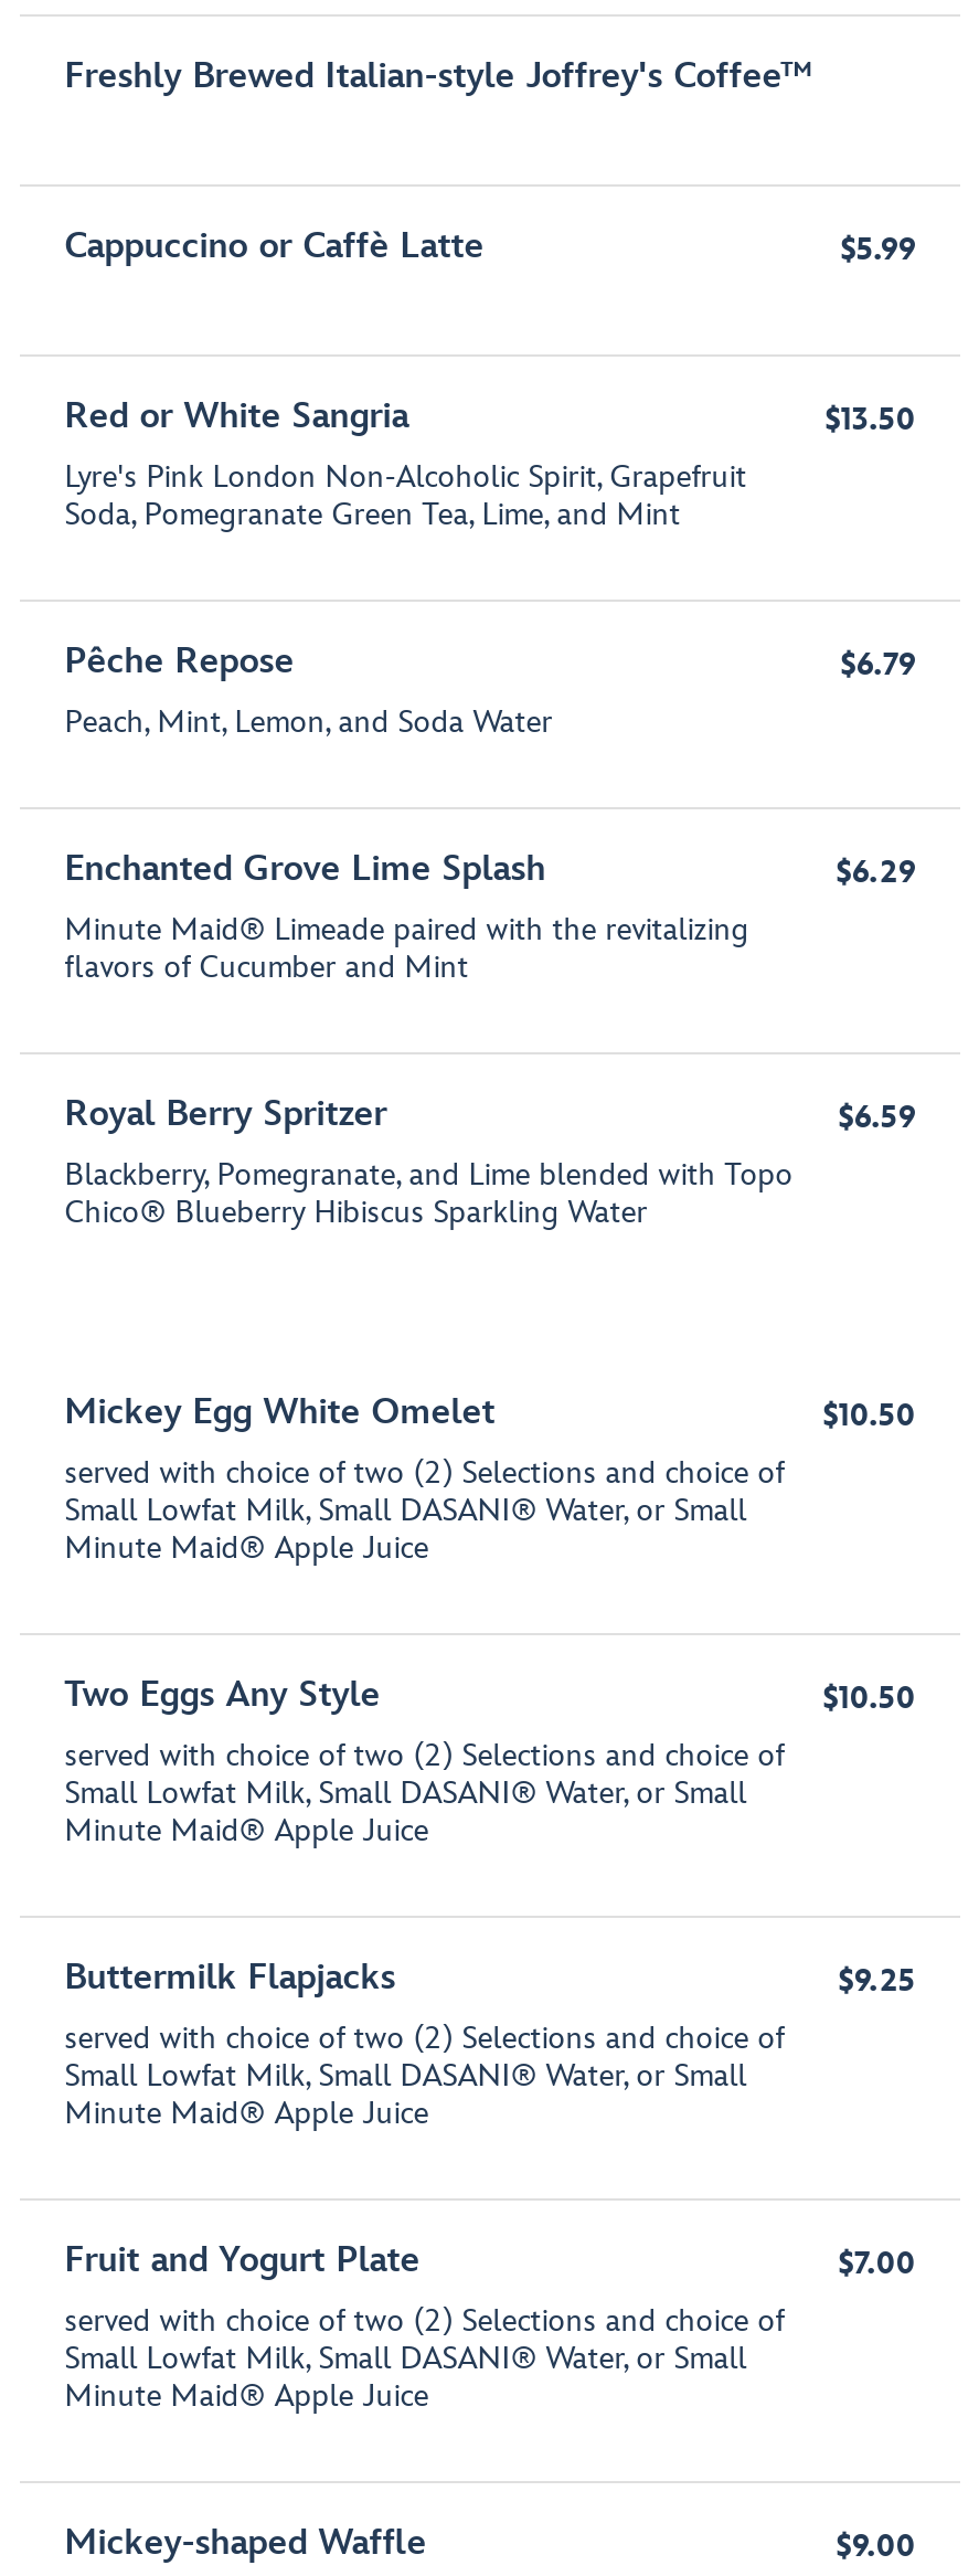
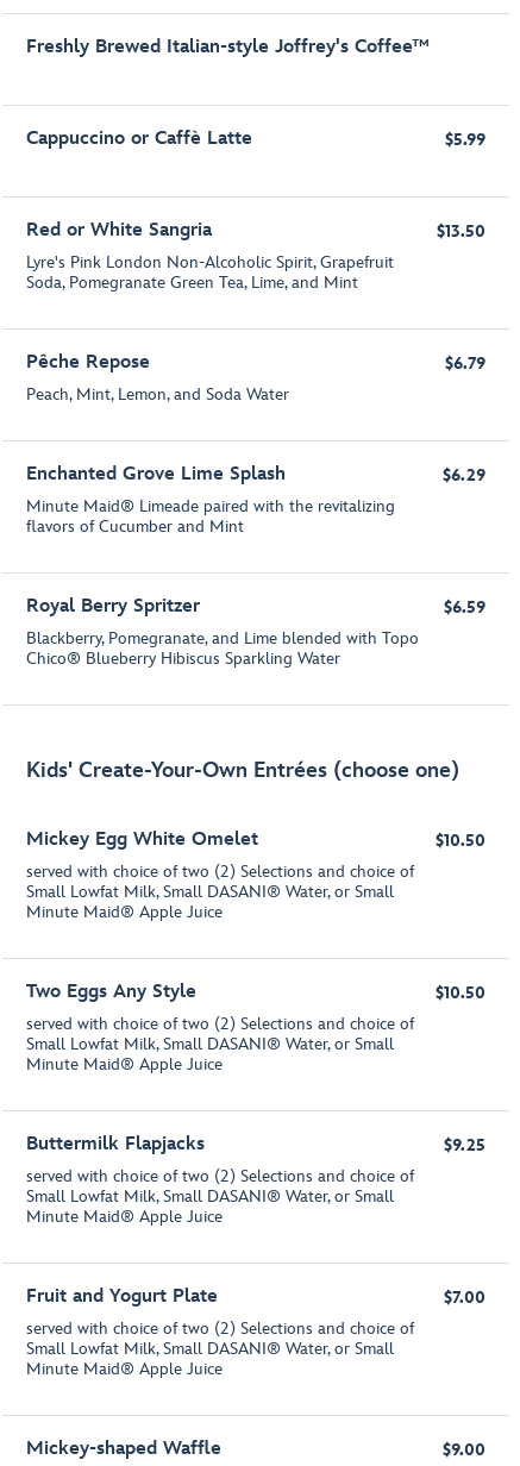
none -> [26,758,460,783] Kids' Create-Your-Own Entrées (choose one)

